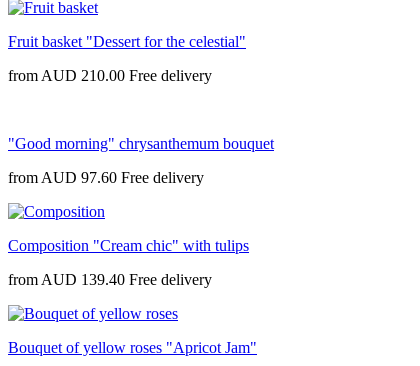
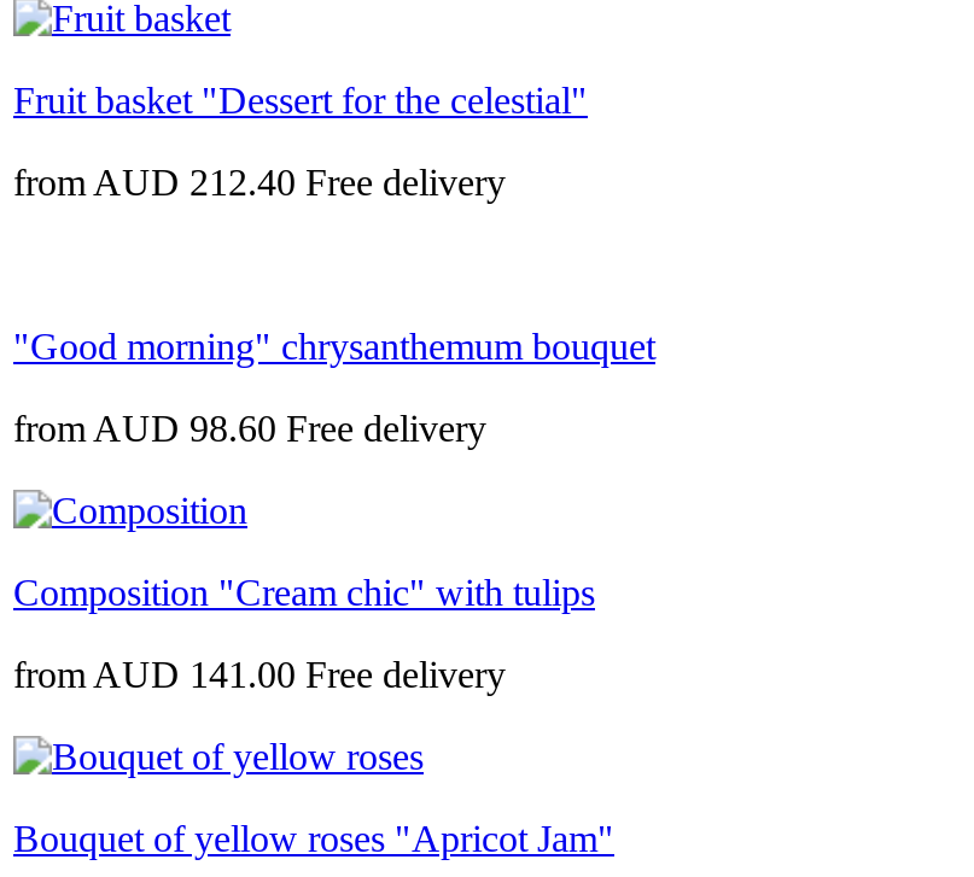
[8,67,125,84] from AUD 210.00 -> [13,161,296,202] from AUD 212.40
[8,169,117,186] from AUD 97.60 -> [13,407,276,449] from AUD 98.60
[8,271,125,288] from AUD 139.40 -> [13,654,296,695] from AUD 141.00

